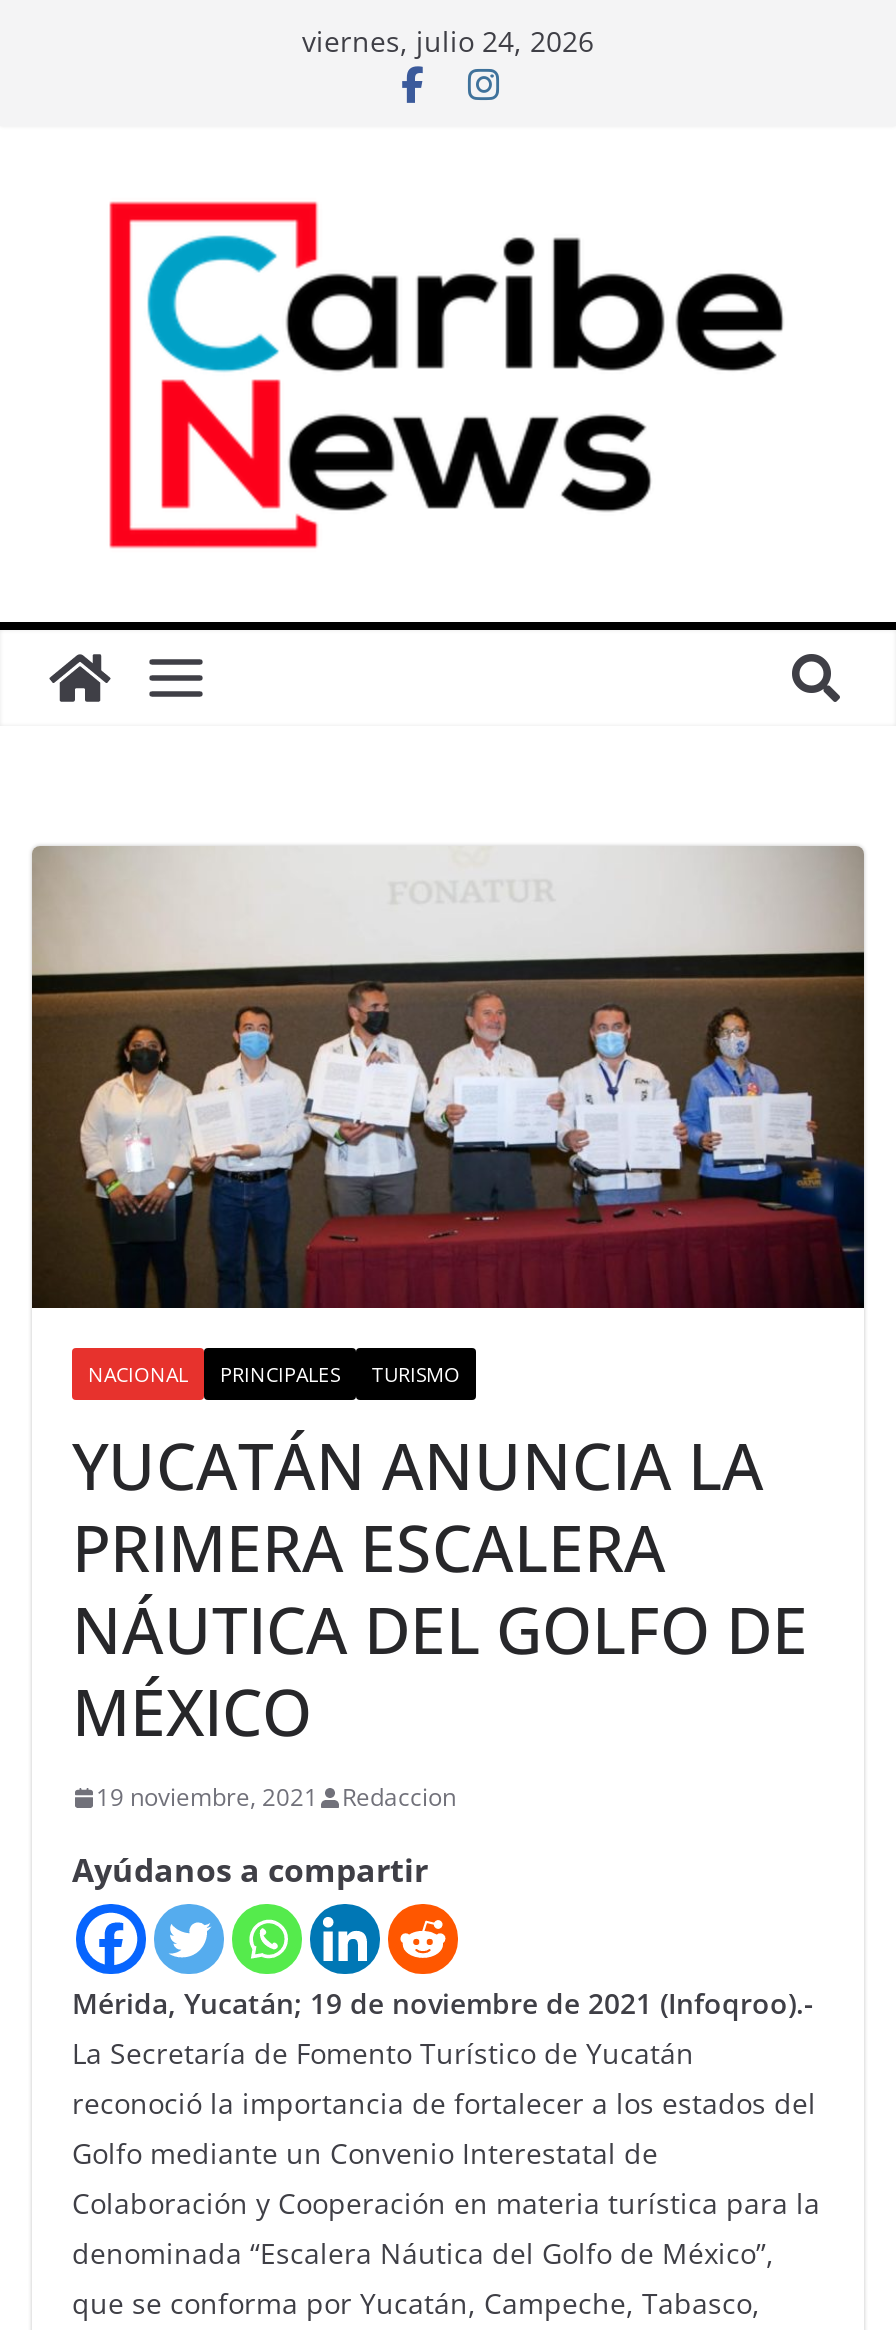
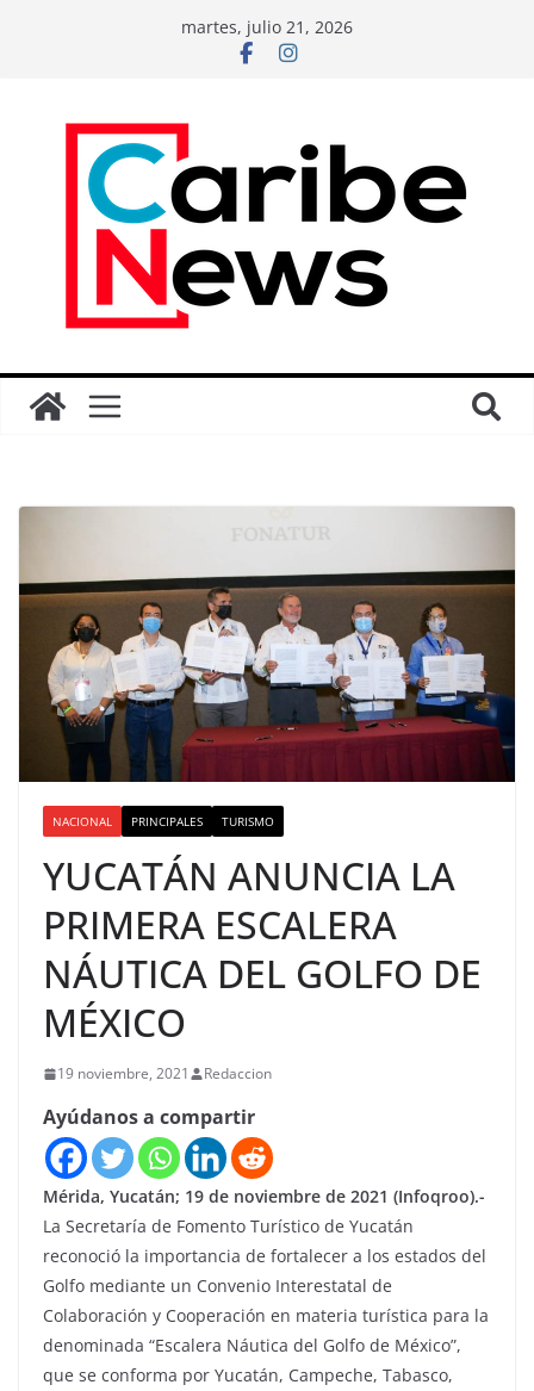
[302,22,594,60] viernes, julio 24, 2026 -> [181,15,353,38] martes, julio 21, 2026

